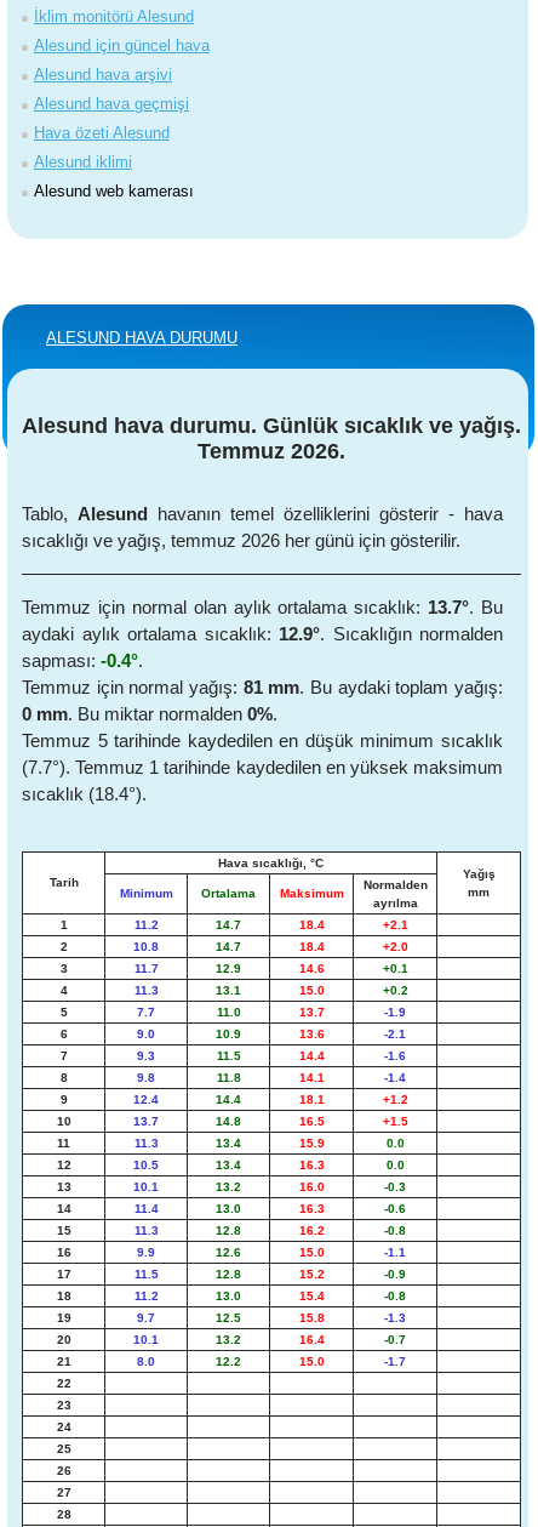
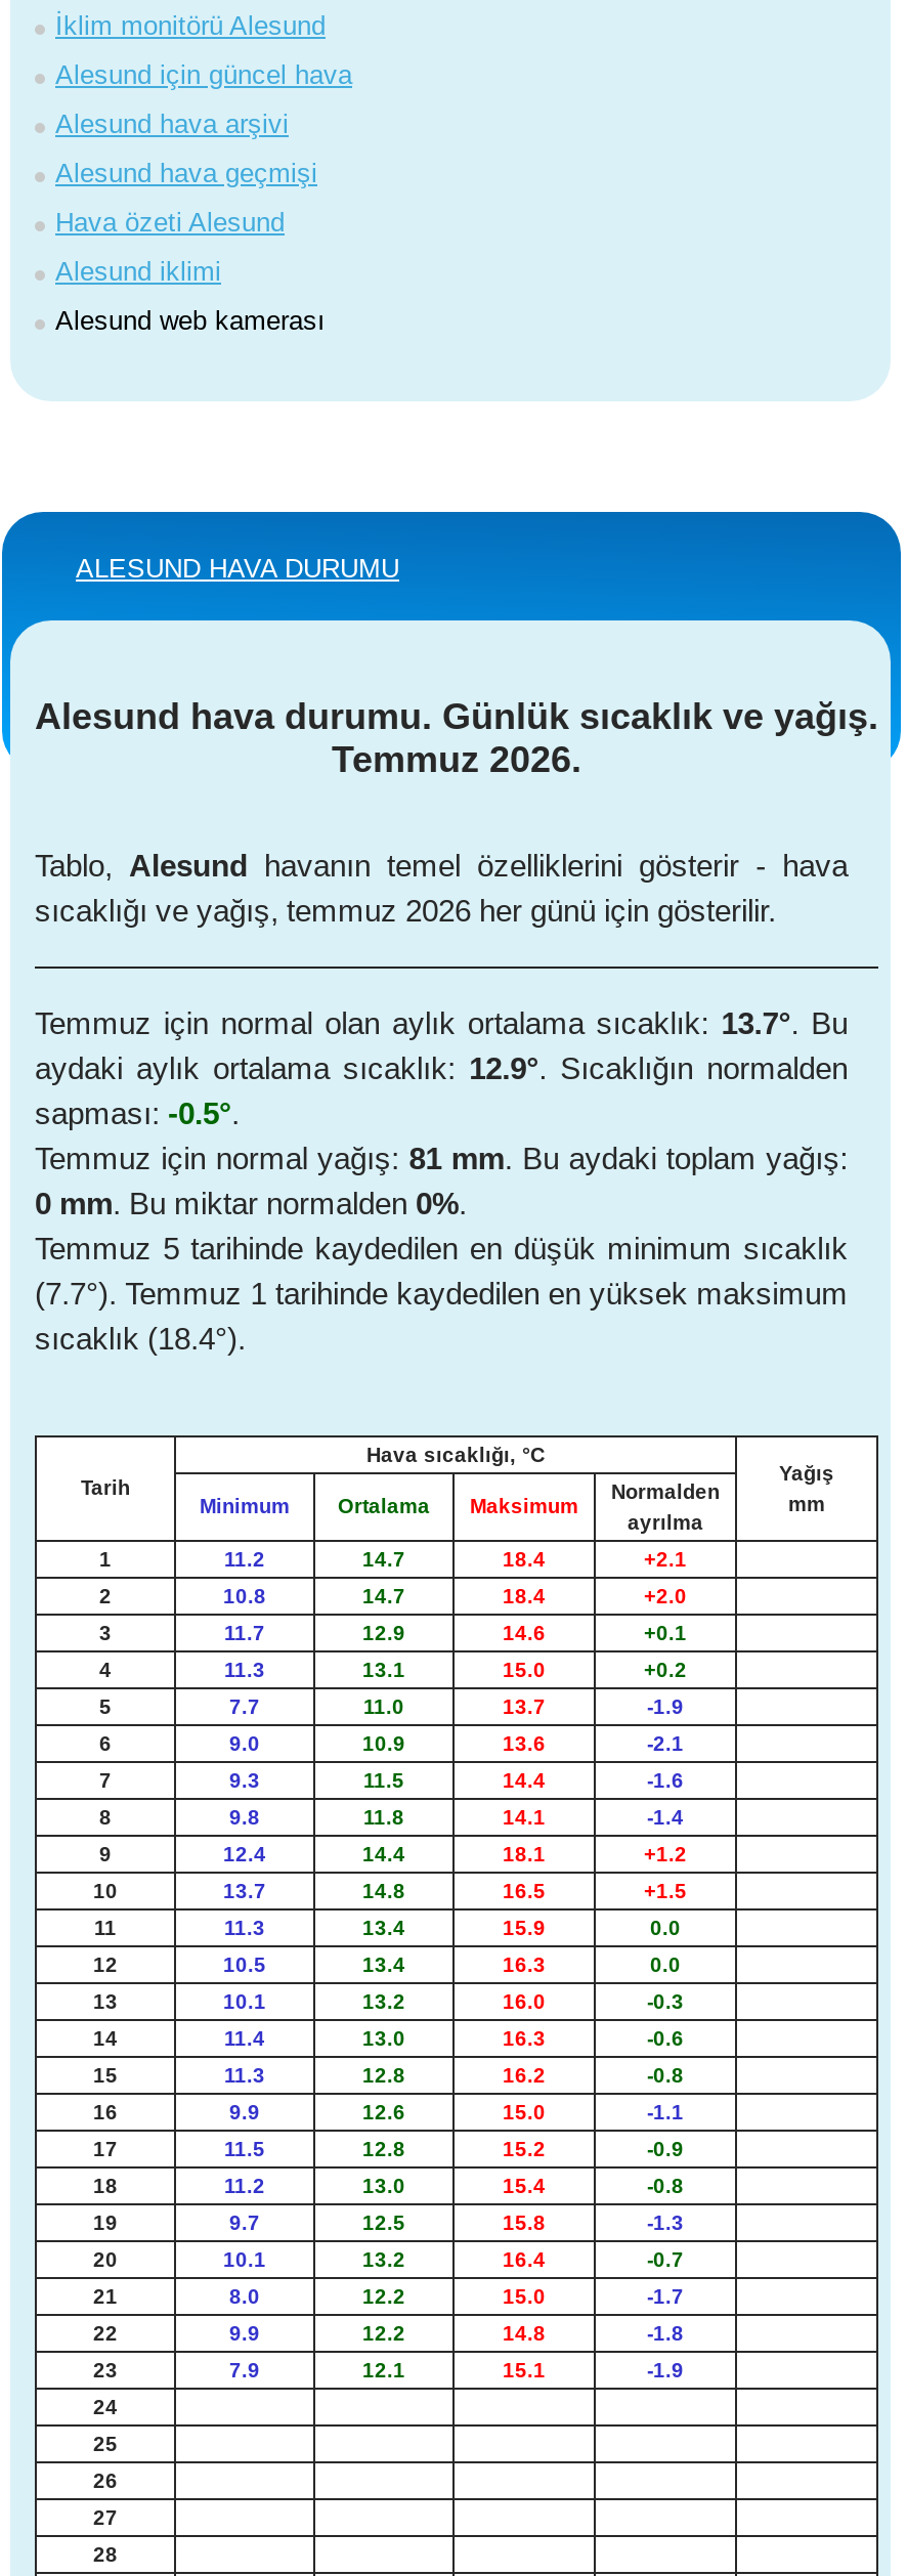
[22,650,143,671] sapması: -0.4°. -> [35,1096,240,1130] sapması: -0.5°.
none -> [229,2322,684,2345] 9.9 | 12.2 | 14.8 | -1.8
none -> [229,2359,684,2381] 7.9 | 12.1 | 15.1 | -1.9

